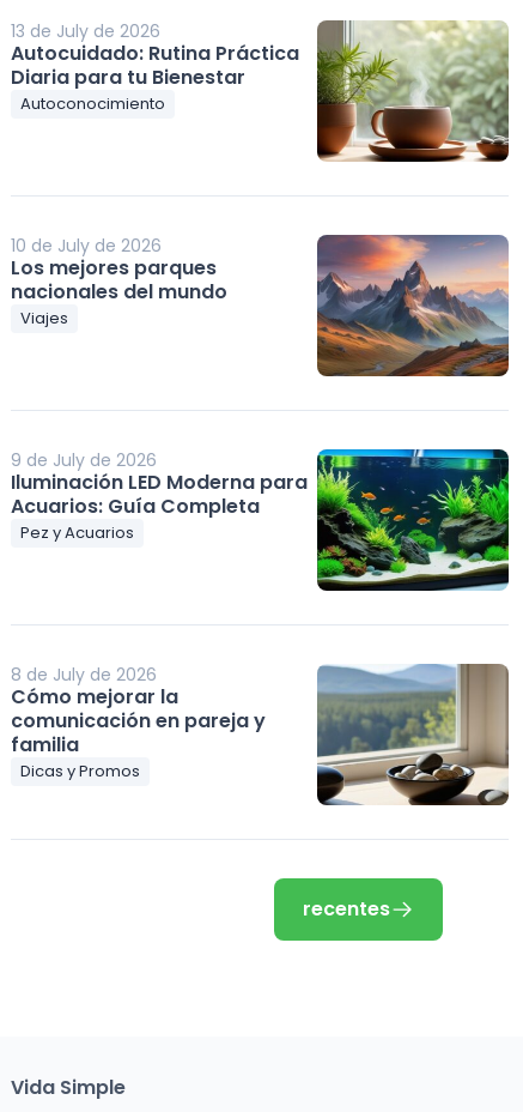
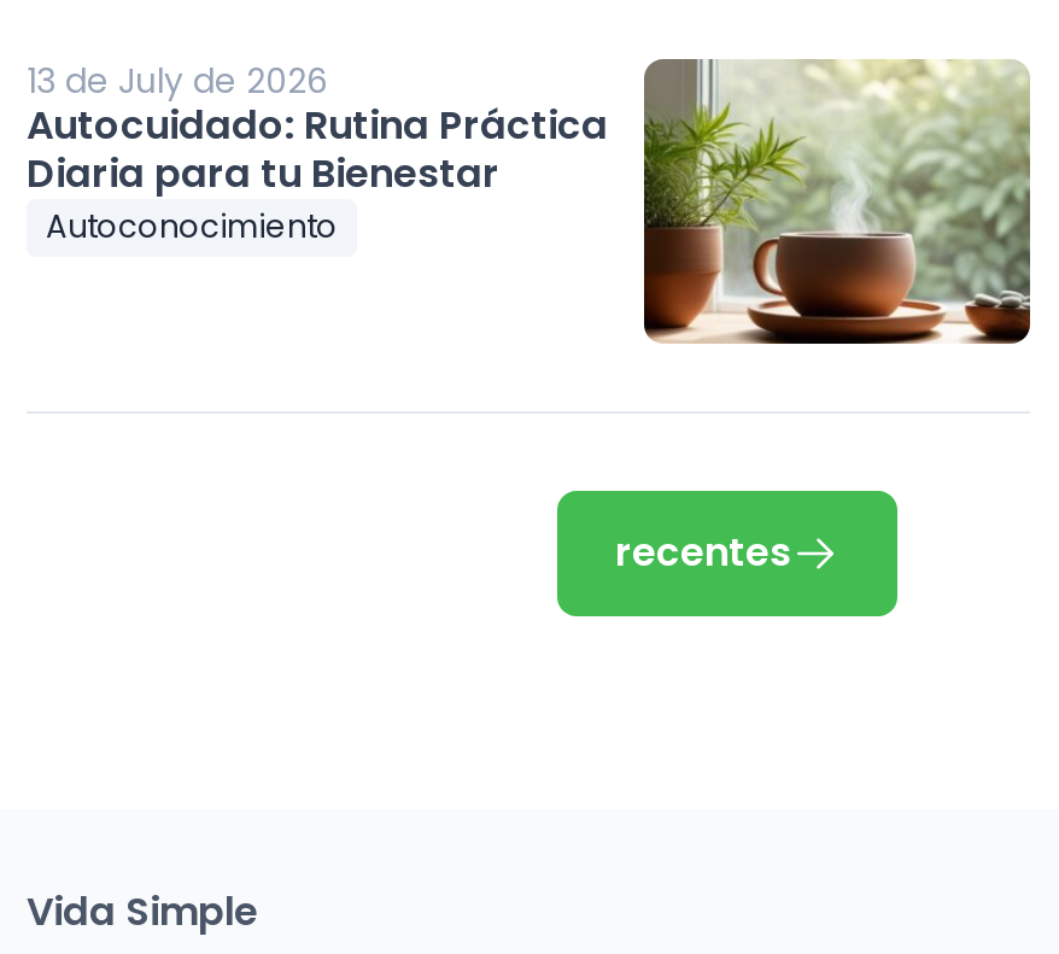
[11,234,227,330] 10 de July de 2026 | Los mejores parques | nacionales del mundo | Viajes -> none
[316,234,510,377] [image] -> none
[11,448,510,592] [image] | 9 de July de 2026 | Iluminación LED Moderna para | Acuarios: Guía Completa | Pez y Acuarios -> none
[11,663,266,783] 8 de July de 2026 | Cómo mejorar la | comunicación en pareja y | familia | Dicas y Promos -> none
[316,663,509,806] [image] -> none

